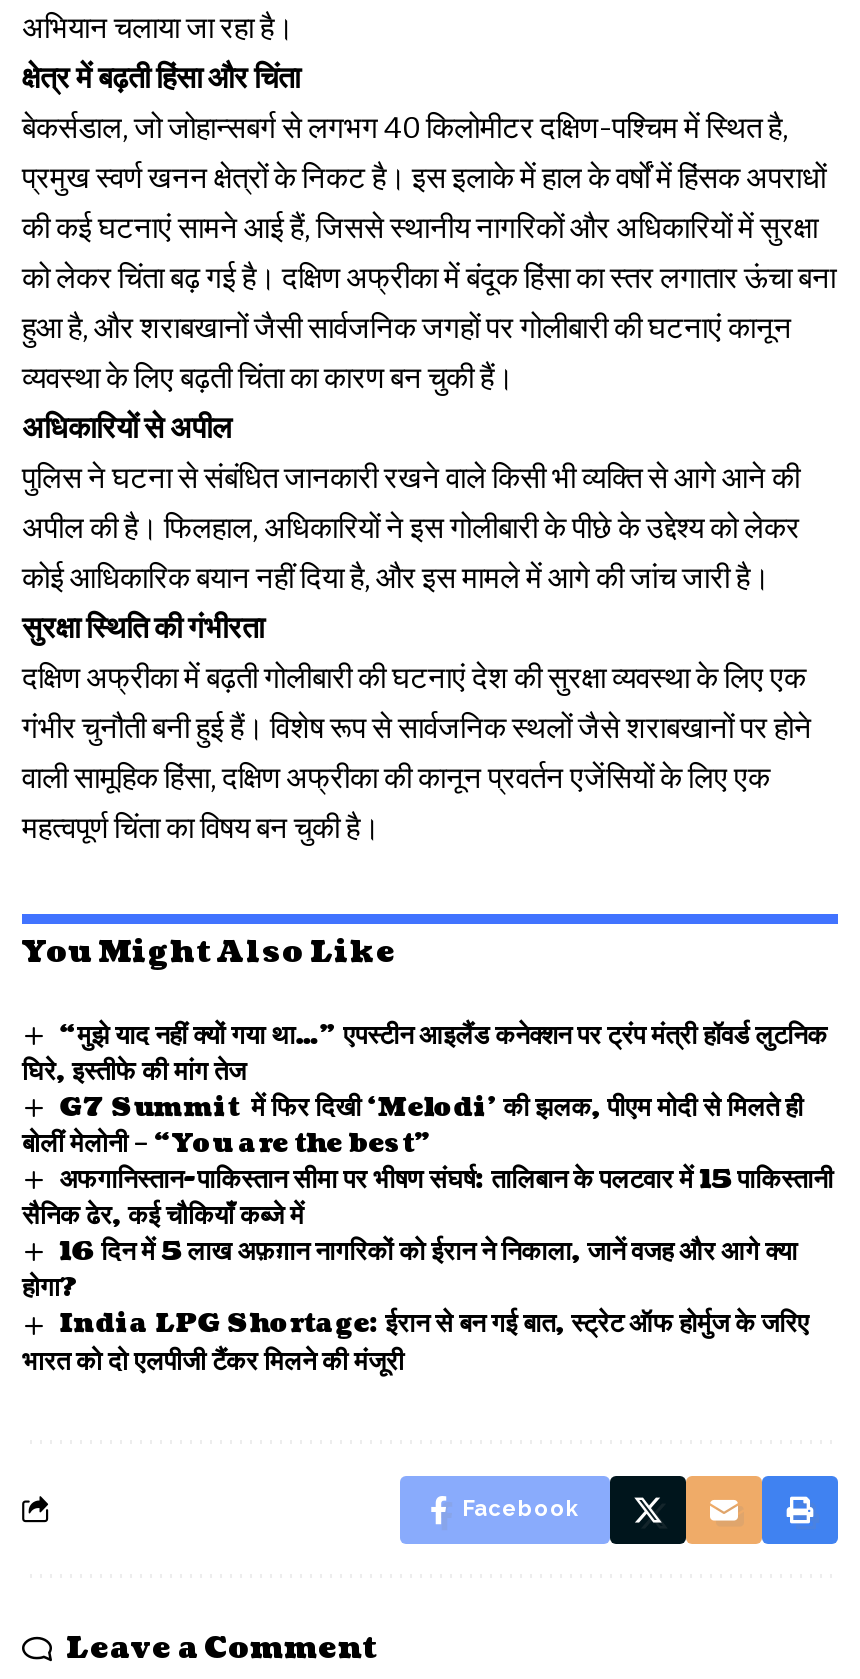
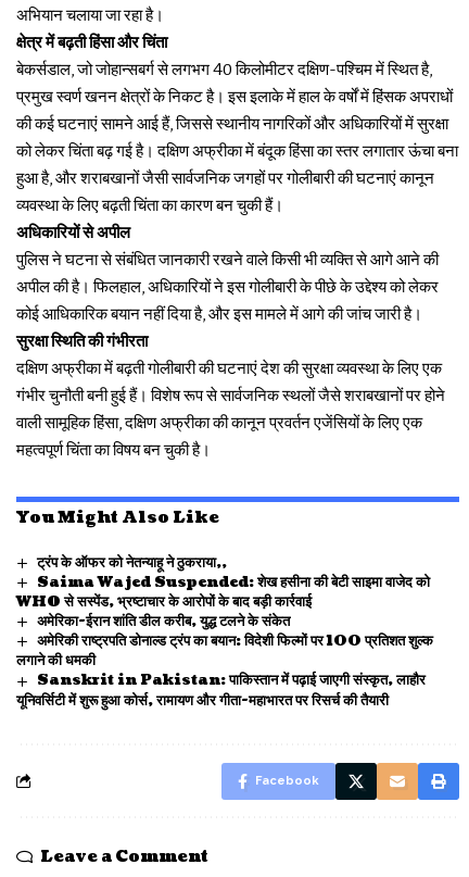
[22,1018,833,1379] “मुझे याद नहीं क्यों गया था…” एपस्टीन आइलैंड कनेक्शन पर ट्रंप मंत्री हॉवर्ड लुटनिक | घिरे, इस्तीफे की मांग तेज | G7 Summit में फिर दिखी ‘Melodi’ की झलक, पीएम मोदी से मिलते ही | बोलीं मेलोनी – “You are the best” | अफगानिस्तान-पाकिस्तान सीमा पर भीषण संघर्ष: तालिबान के पलटवार में 15 पाकिस्तानी | सैनिक ढेर, कई चौकियाँ कब्जे में | 16 दिन में 5 लाख अफ़ग़ान नागरिकों को ईरान ने निकाला, जानें वजह और आगे क्या | होगा? | India LPG Shortage: ईरान से बन गई बात, स्ट्रेट ऑफ होर्मुज के जरिए | भारत को दो एलपीजी टैंकर मिलने की मंजूरी -> [16,553,433,710] ट्रंप के ऑफर को नेतन्याहू ने ठुकराया,, | Saima Wajed Suspended: शेख हसीना की बेटी साइमा वाजेद को | WHO से सस्पेंड, भ्रष्टाचार के आरोपों के बाद बड़ी कार्रवाई | अमेरिका-ईरान शांति डील करीब, युद्ध टलने के संकेत | अमेरिकी राष्ट्रपति डोनाल्ड ट्रंप का बयान: विदेशी फिल्मों पर 100 प्रतिशत शुल्क | लगाने की धमकी | Sanskrit in Pakistan: पाकिस्तान में पढ़ाई जाएगी संस्कृत, लाहौर | यूनिवर्सिटी में शुरू हुआ कोर्स, रामायण और गीता-महाभारत पर रिसर्च की तैयारी

